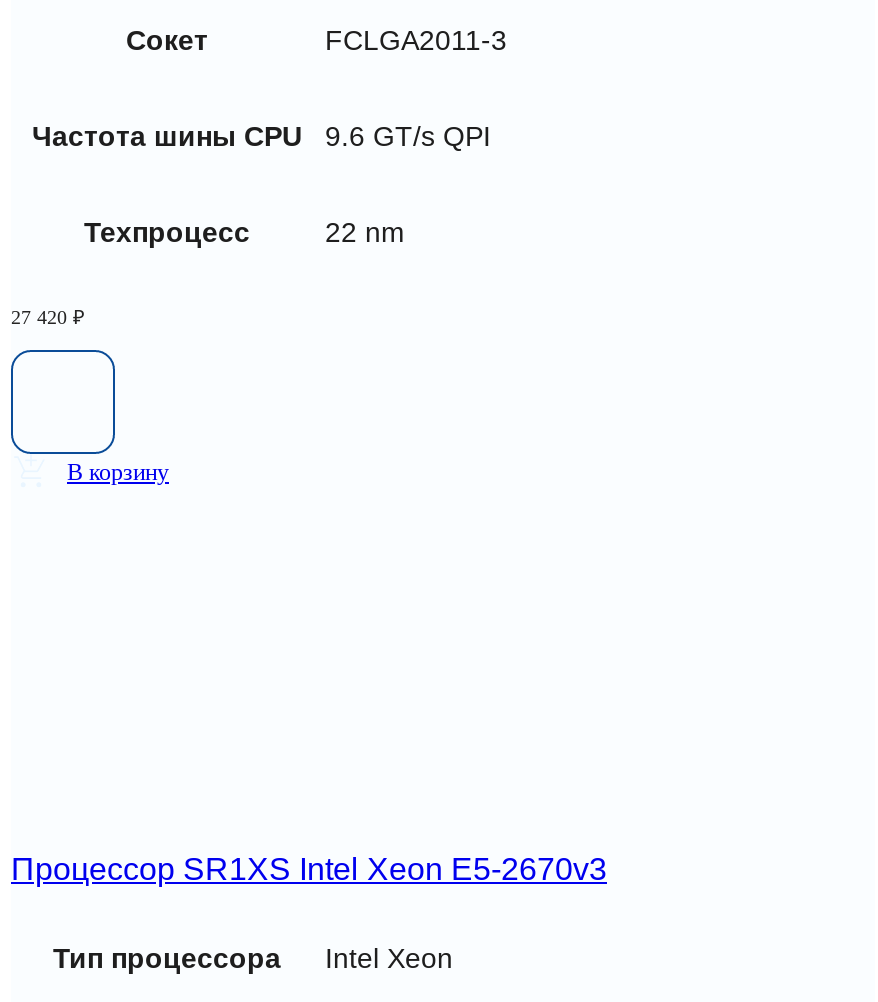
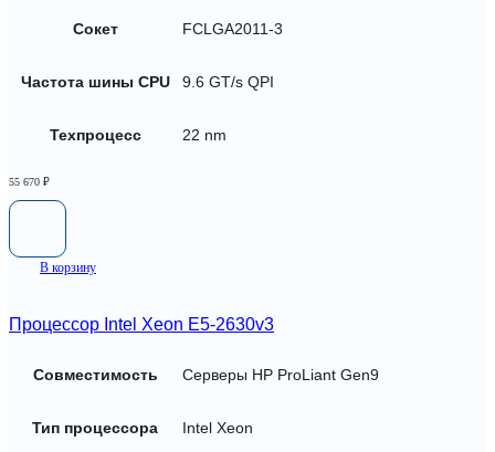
[11,306,85,328] 27 420 ₽ -> [9,175,50,188] 55 670 ₽
[11,851,607,885] Процессор SR1XS Intel Xeon E5-2670v3 -> [9,316,379,384] Процессор Intel Xeon E5-2630v3 | Совместимость | Серверы HP ProLiant Gen9

